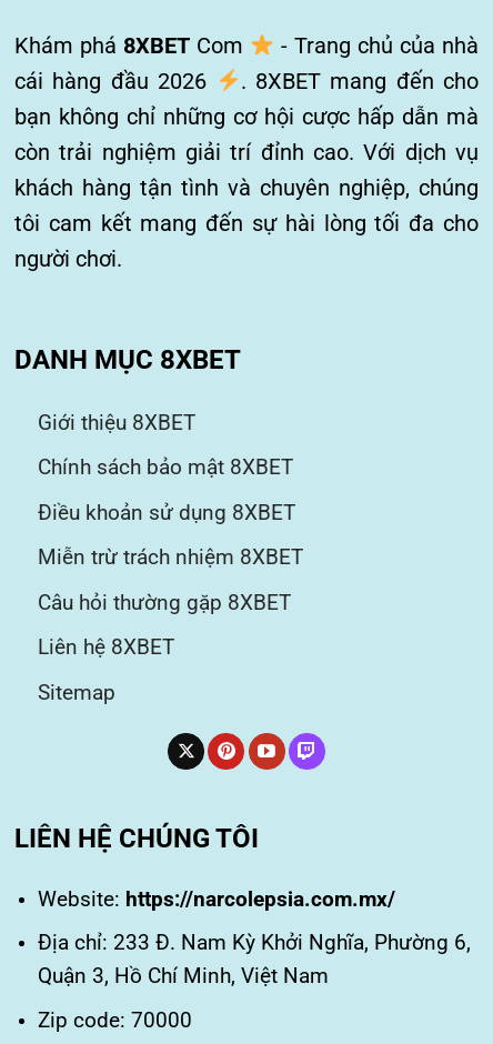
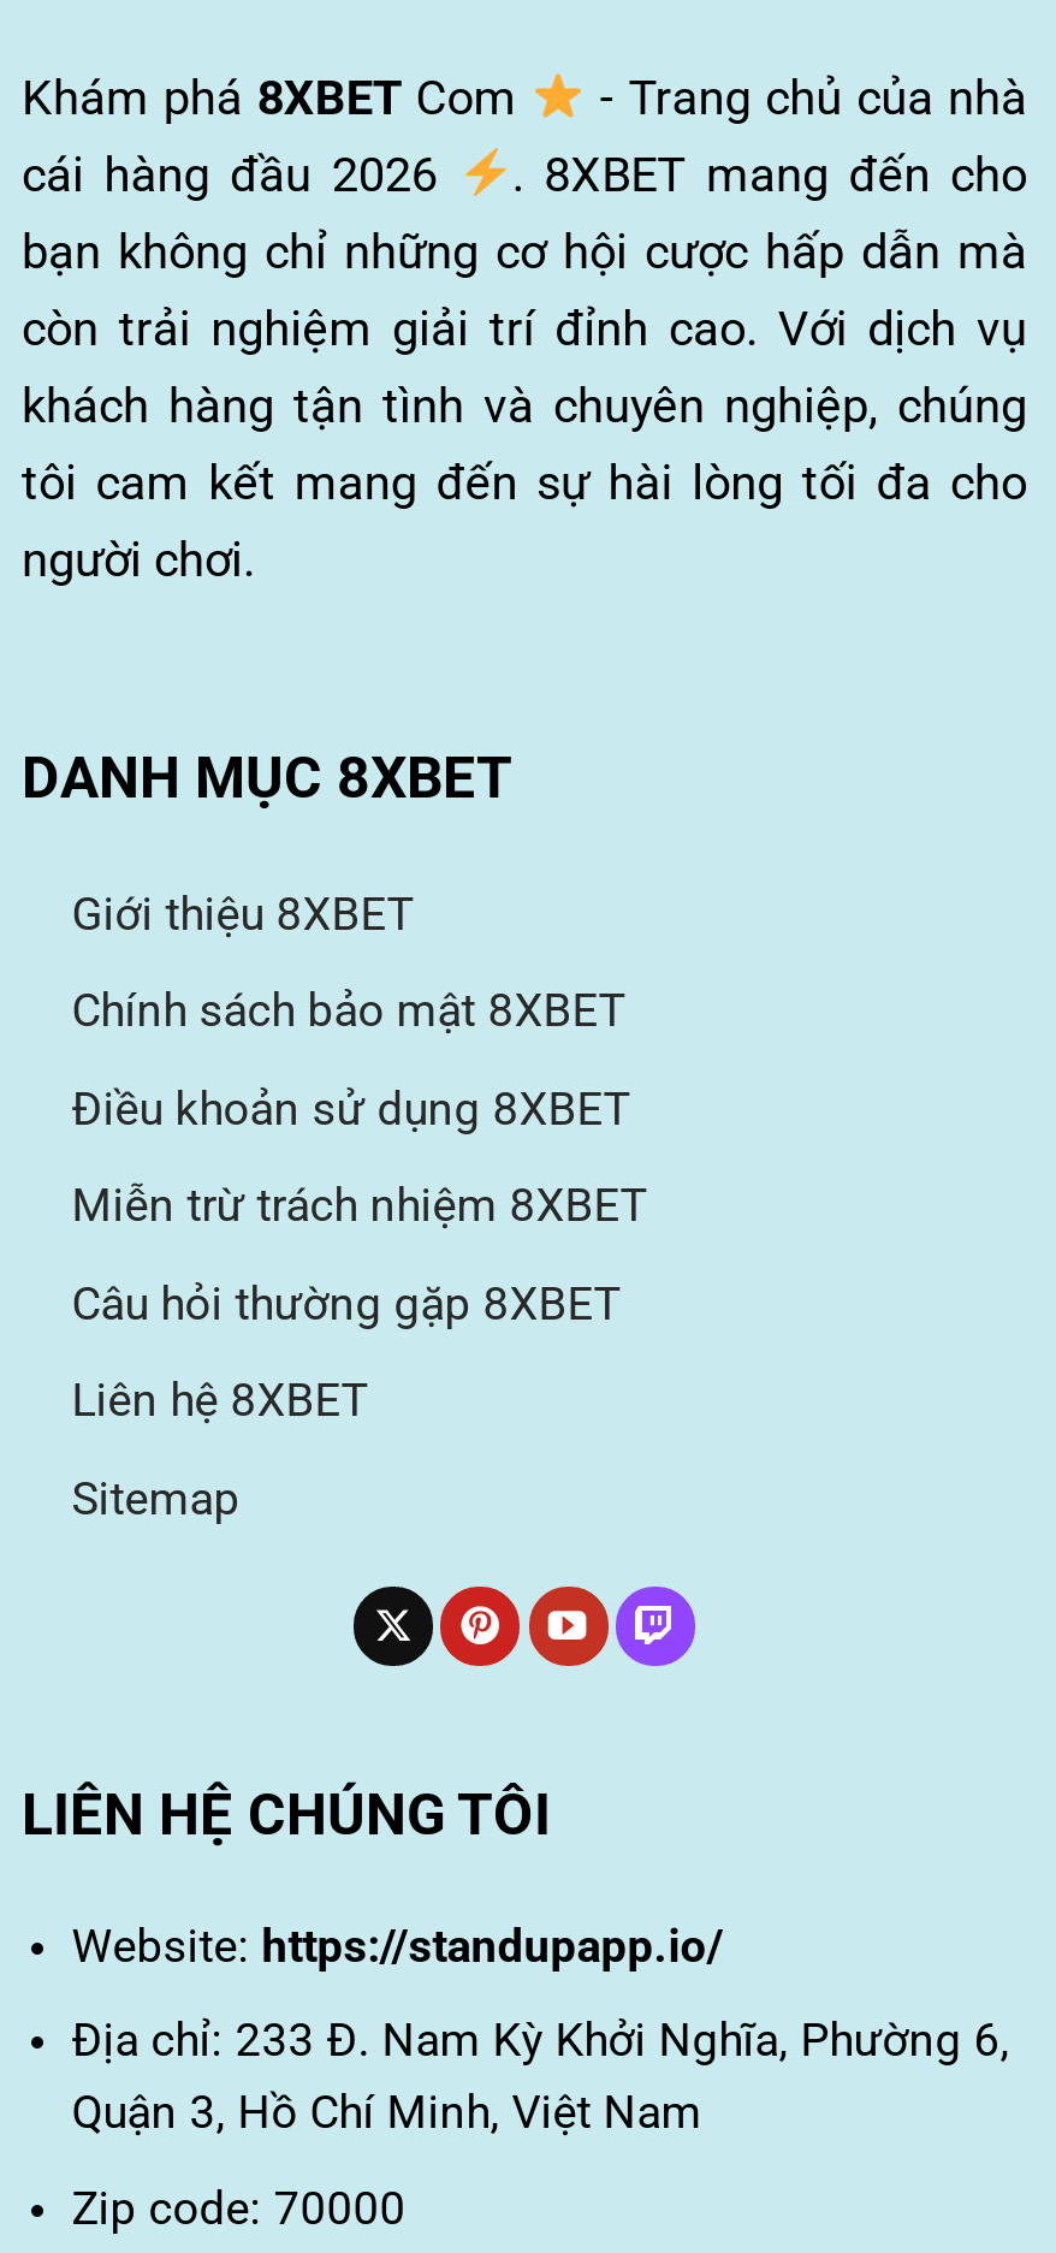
[38,886,395,912] Website: https://narcolepsia.com.mx/ -> [72,1918,724,1974] Website: https://standupapp.io/

